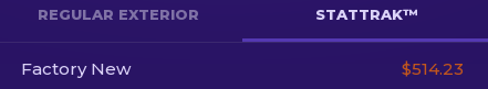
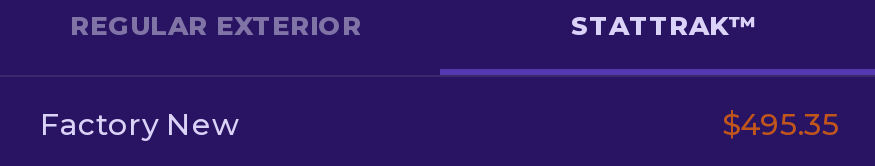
[402,58,464,79] $514.23 -> [722,105,840,143] $495.35

